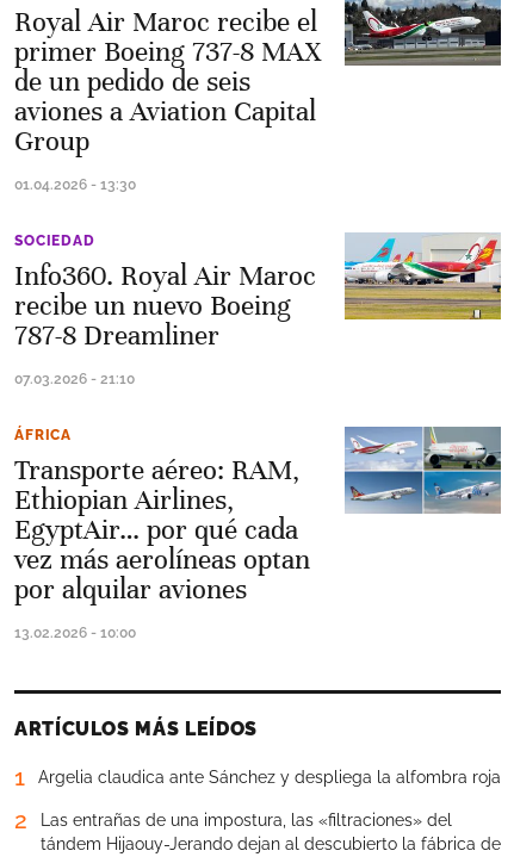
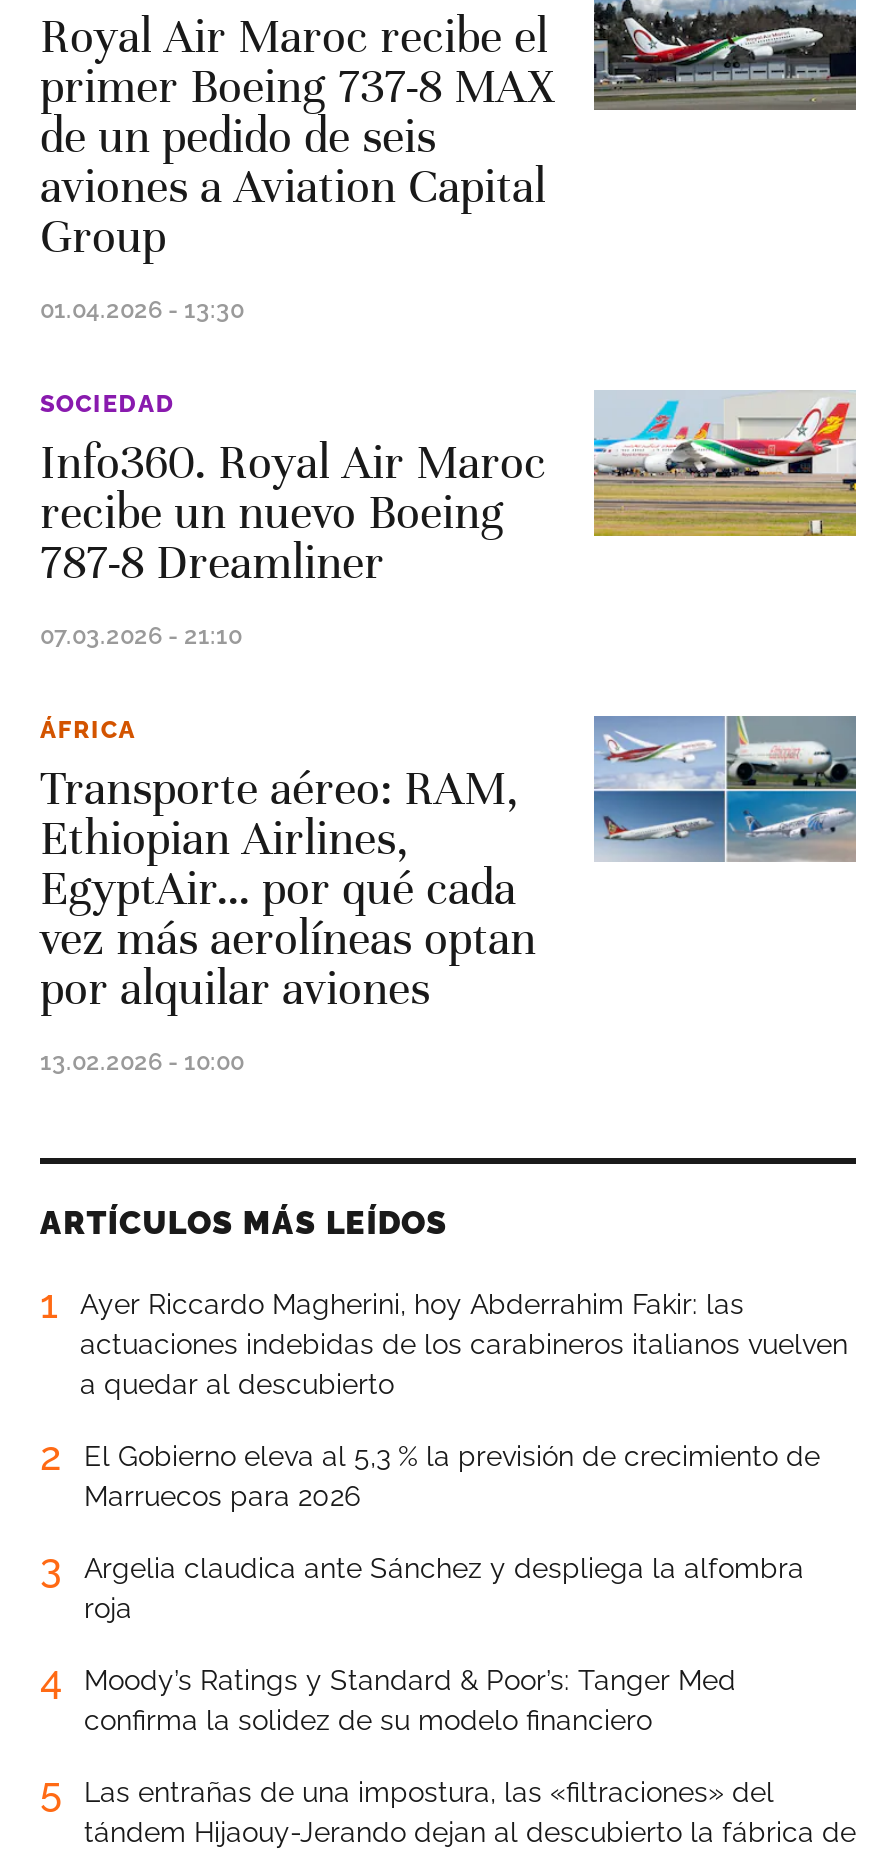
[38,768,501,787] Argelia claudica ante Sánchez y despliega la alfombra roja -> [80,1288,848,1400] Ayer Riccardo Magherini, hoy Abderrahim Fakir: las | actuaciones indebidas de los carabineros italianos vuelven | a quedar al descubierto
none -> [40,1440,820,1816] El Gobierno eleva al 5,3 % la previsión de crecimiento de | Marruecos para 2026 | 3 | Argelia claudica ante Sánchez y despliega la alfombra | roja | 4 | Moody’s Ratings y Standard & Poor’s: Tanger Med | confirma la solidez de su modelo financiero | 5

